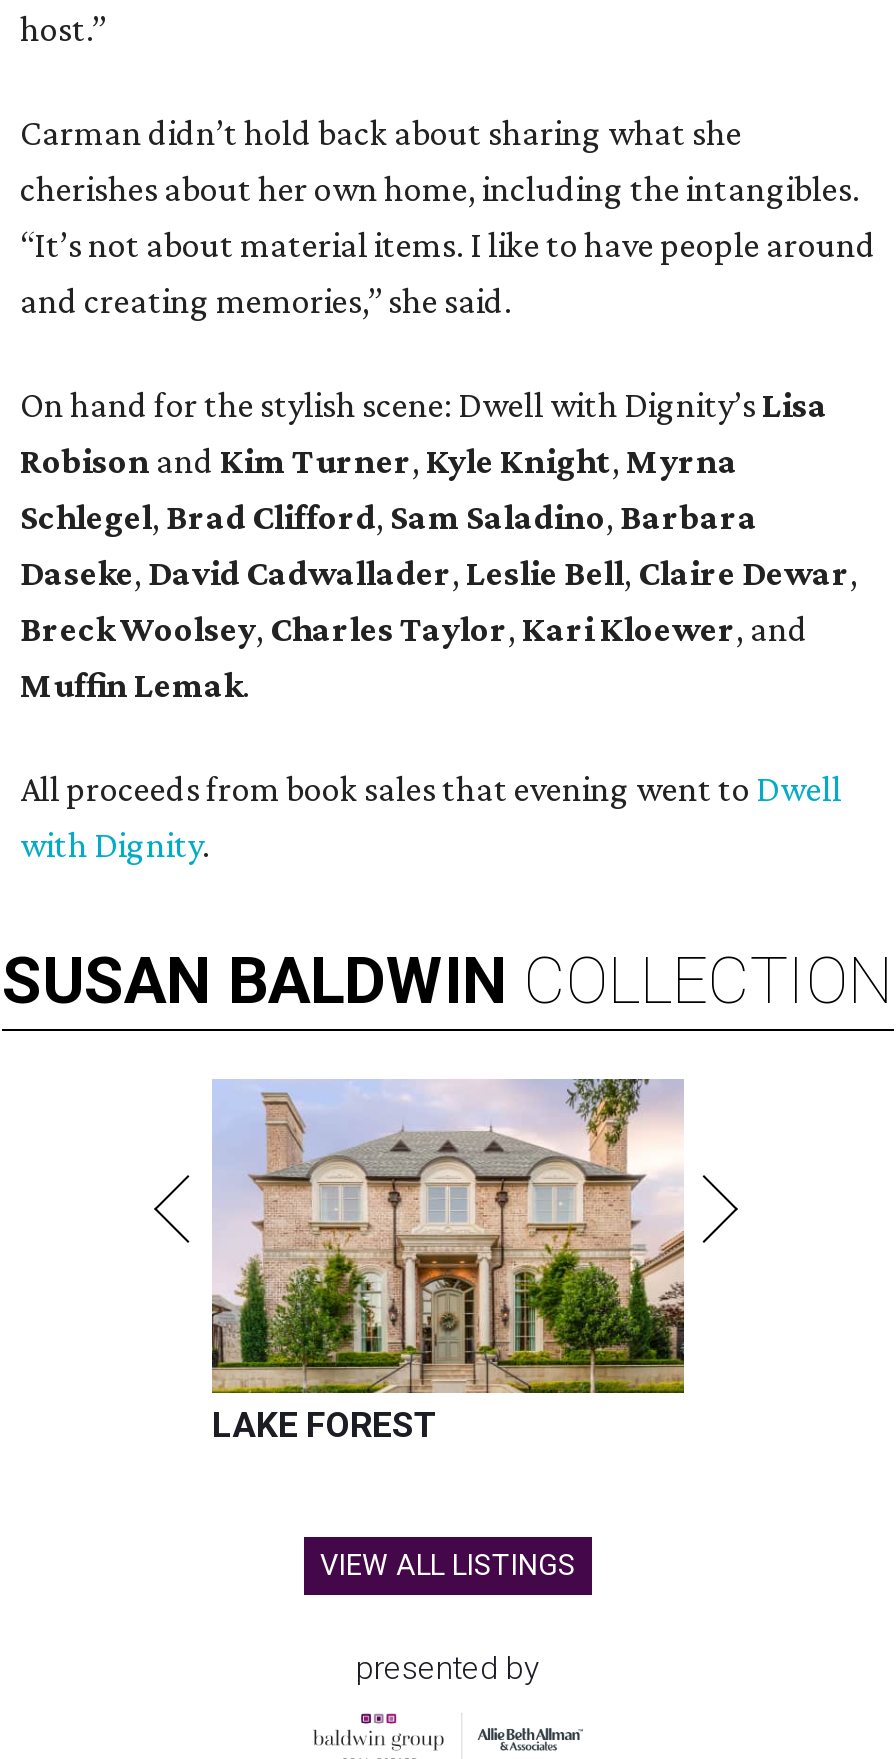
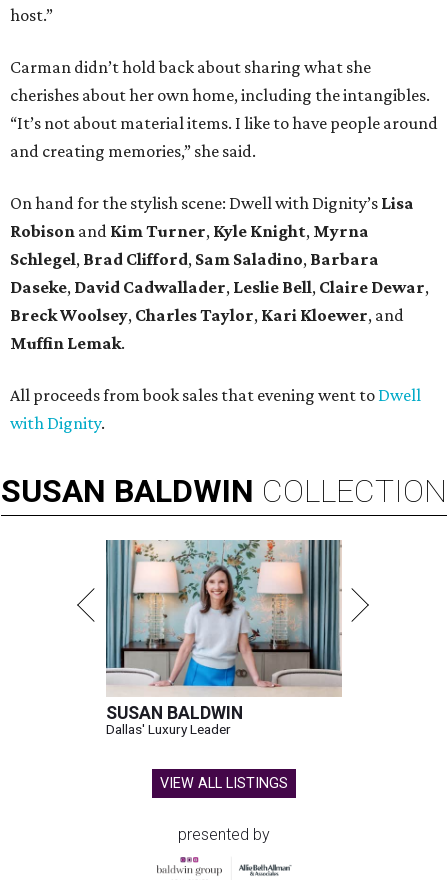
[210,1079,686,1445] [image] | LAKE FOREST -> [105,539,342,737] [image] | SUSAN BALDWIN | Dallas' Luxury Leader

